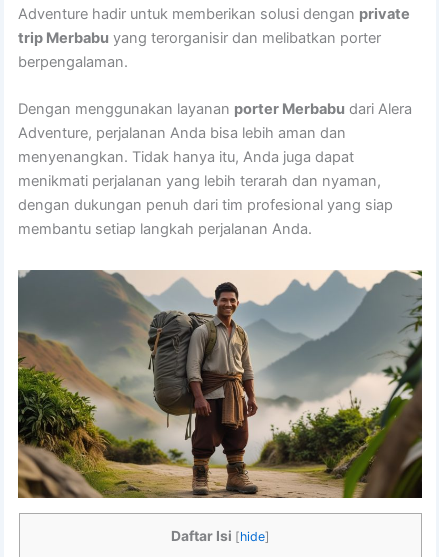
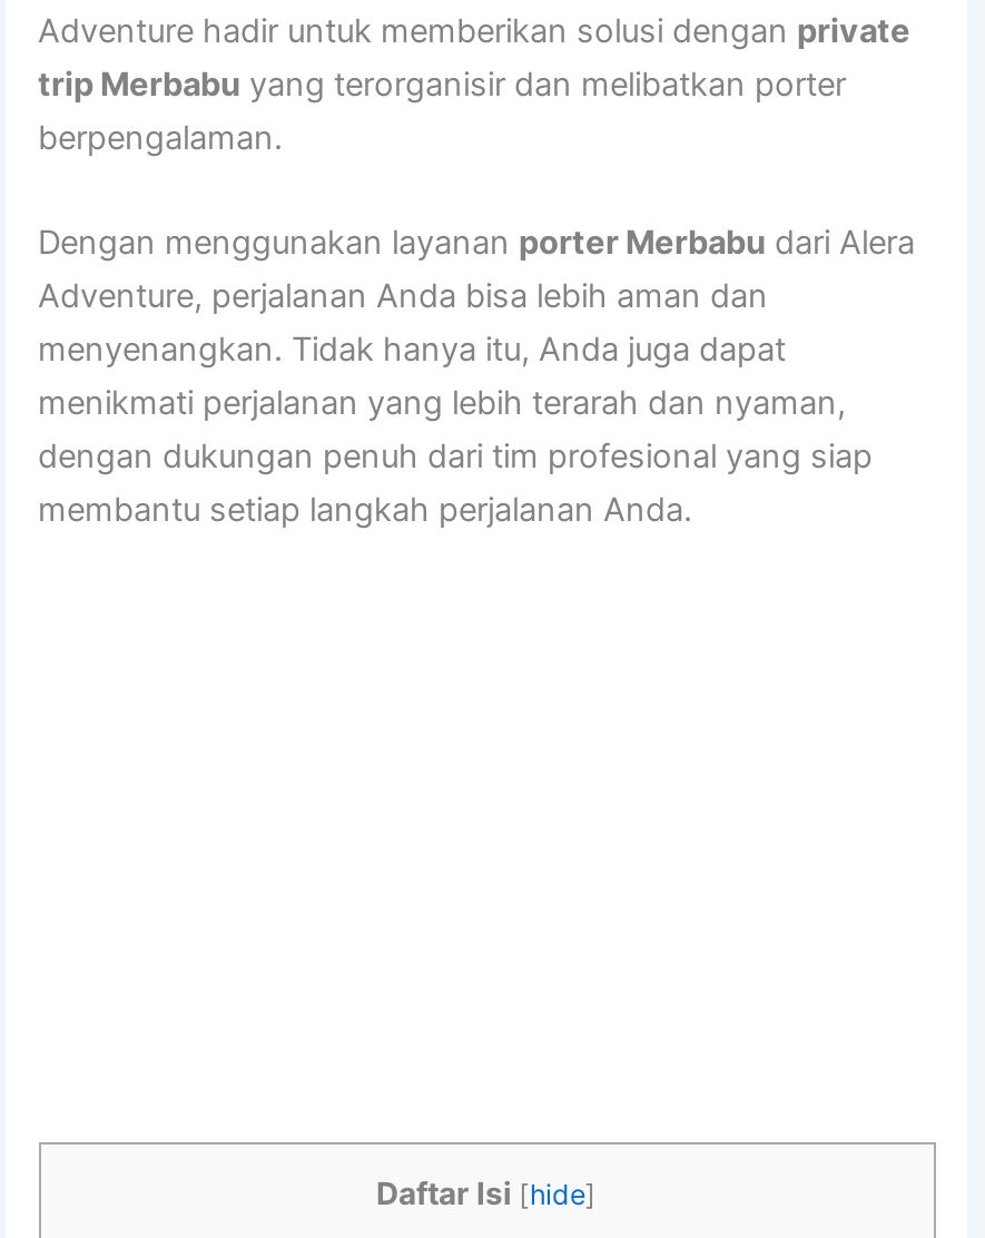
[17,269,423,499] [image] -> none

